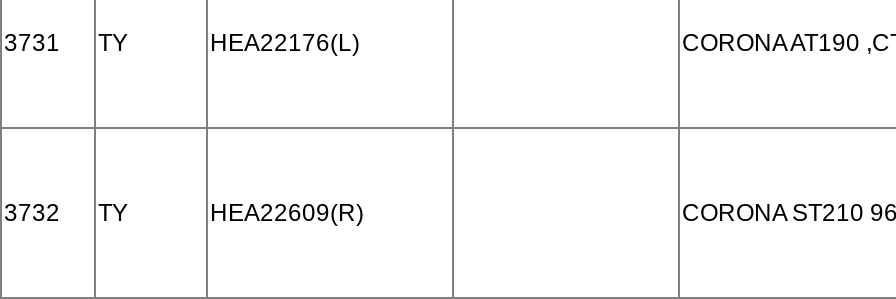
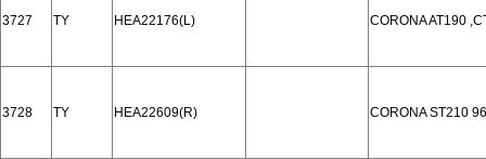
[4,29,128,57] 3731 TY -> [2,13,69,28] 3727 TY
[4,199,128,227] 3732 TY -> [2,105,69,120] 3728 TY

